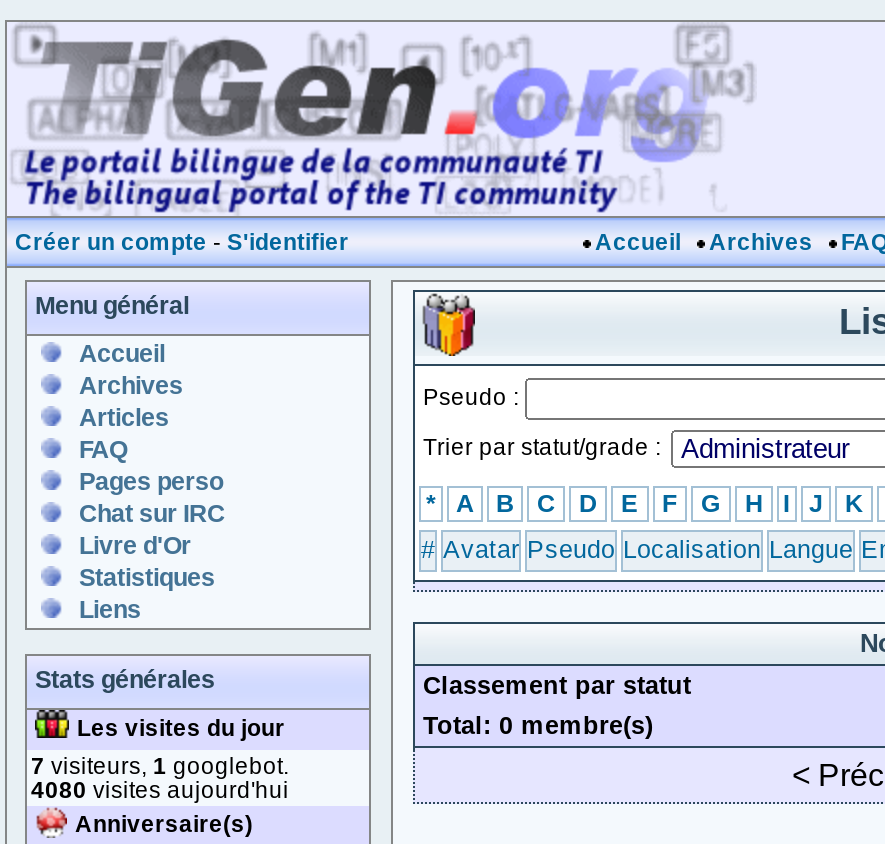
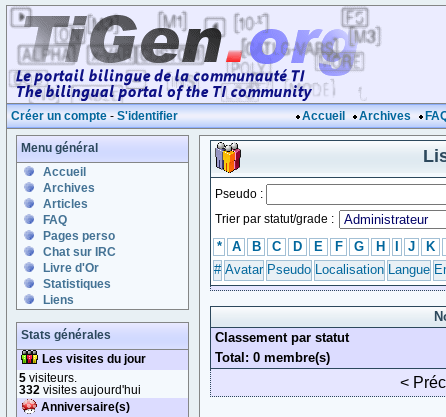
[31,752,289,802] 7 visiteurs, 1 googlebot. | 4080 visites aujourd'hui -> [19,371,141,396] 5 visiteurs. | 332 visites aujourd'hui

